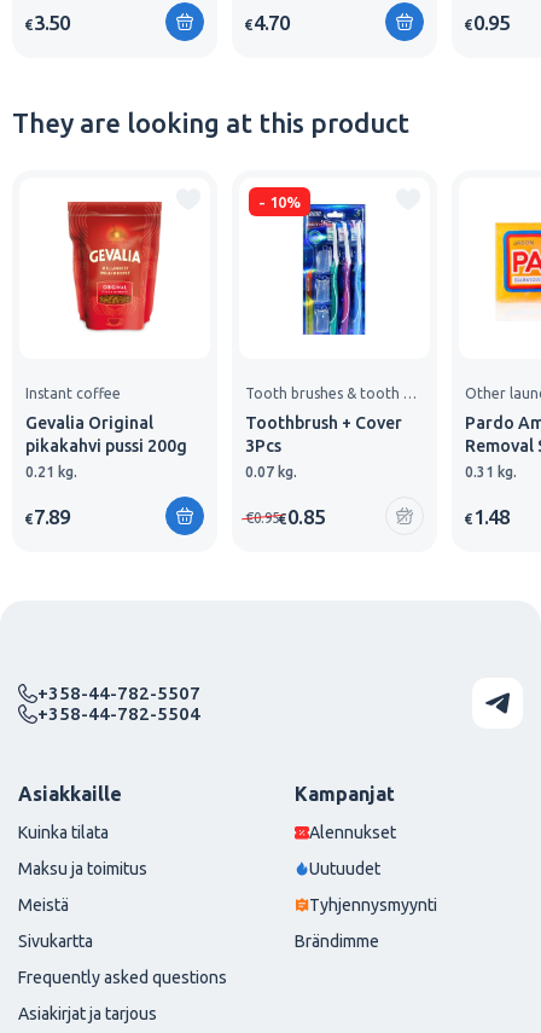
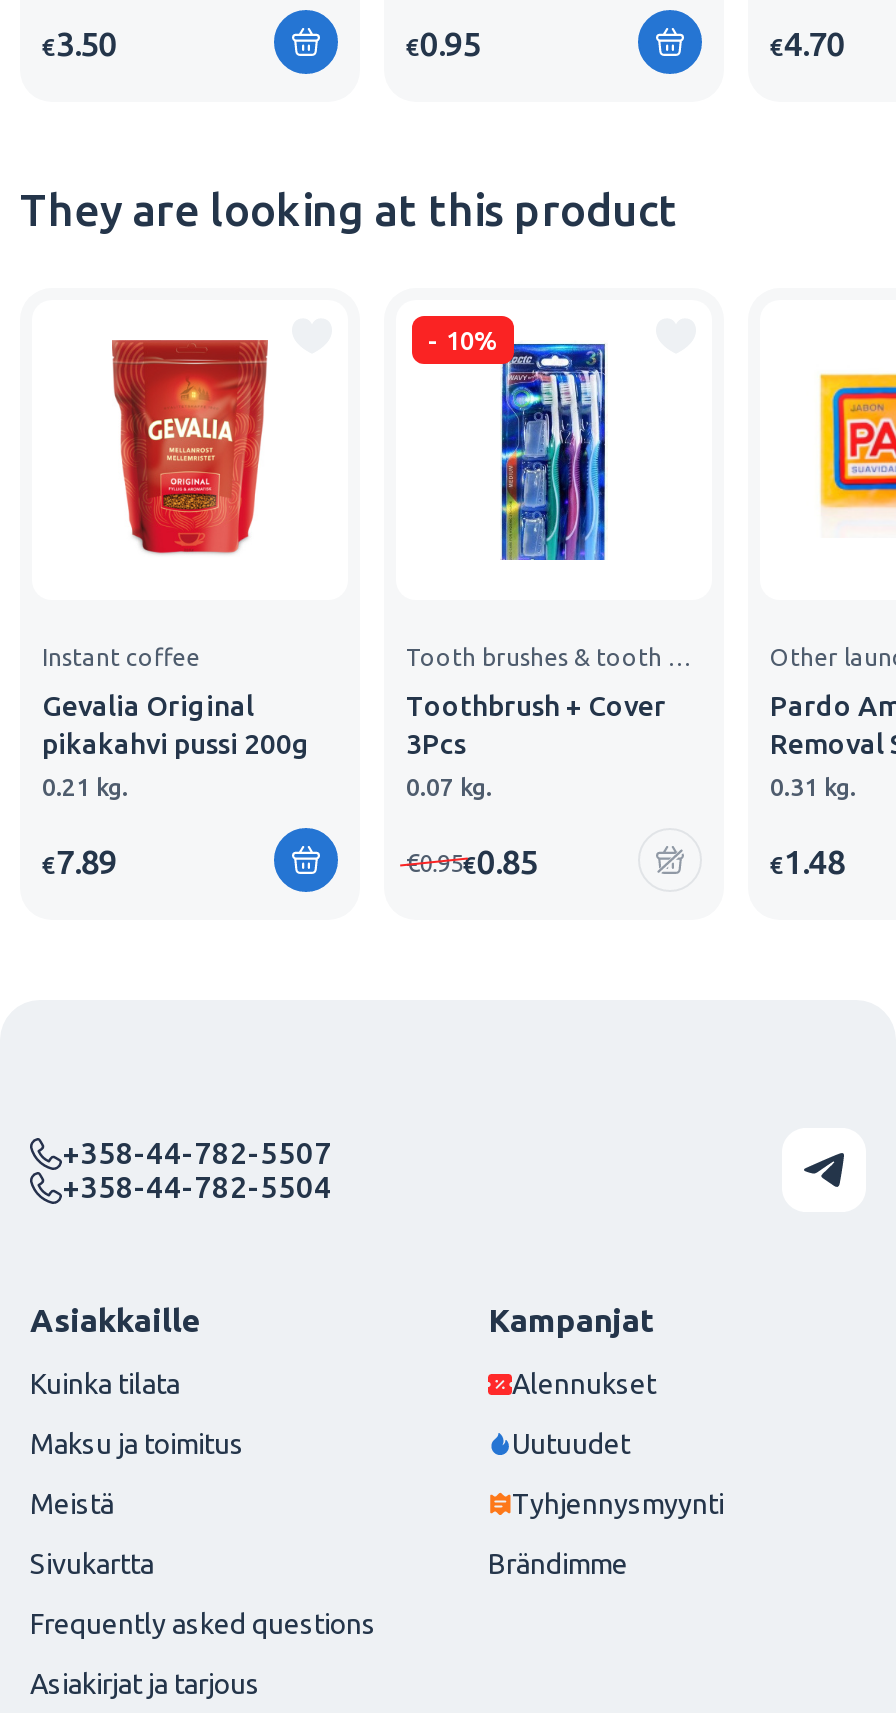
[245,11,290,33] €4.70 -> [406,23,481,61] €0.95
[465,11,510,33] €0.95 -> [770,23,845,61] €4.70

